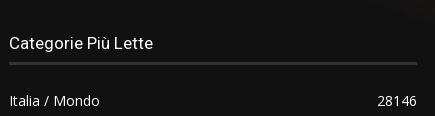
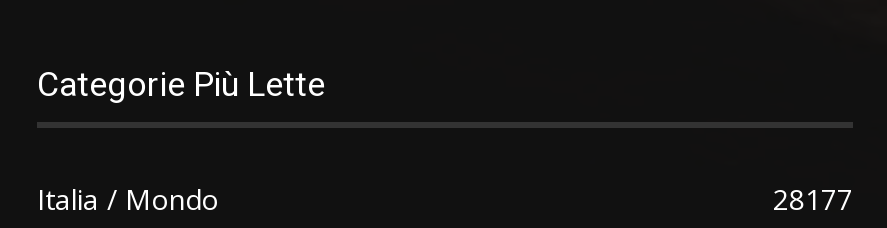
[377,91,417,110] 28146 -> [773,180,853,218] 28177

